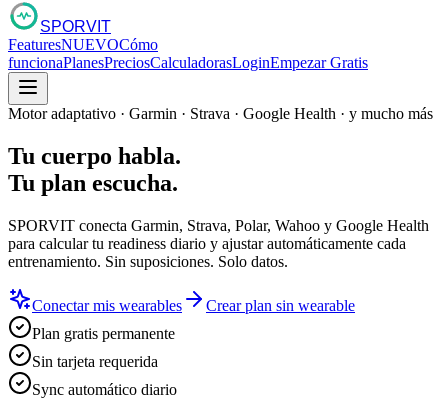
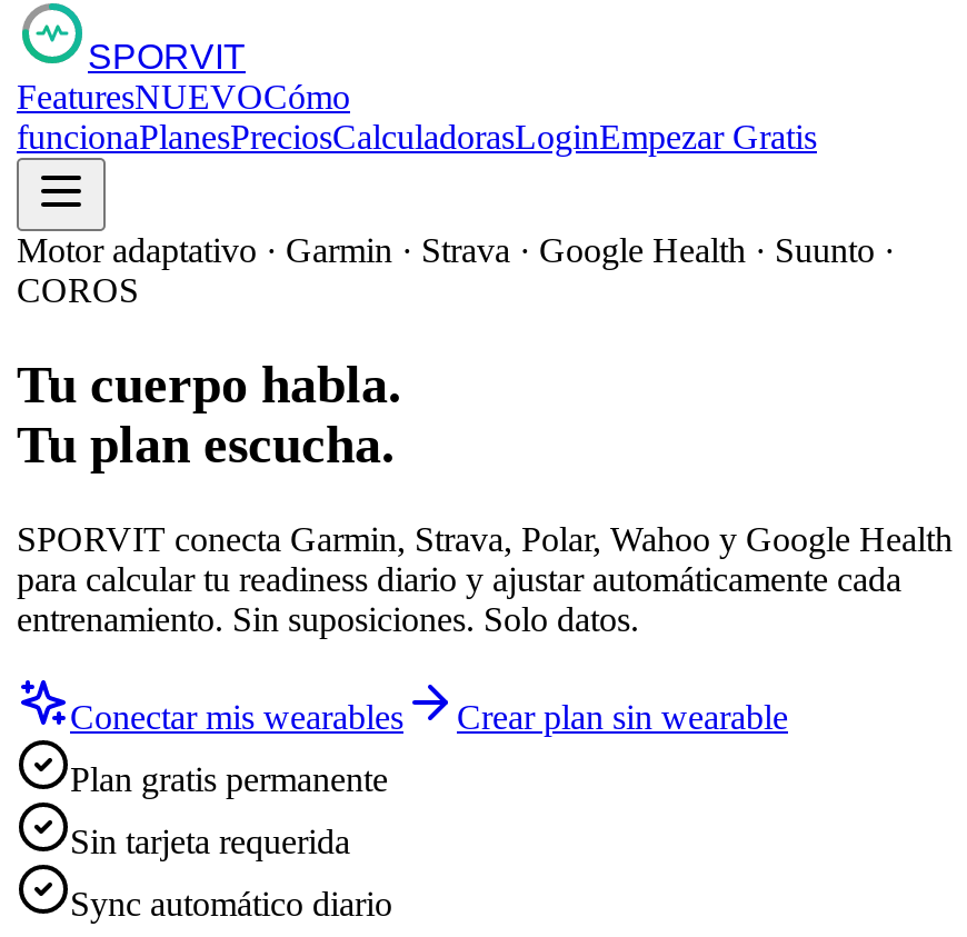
[8,105,433,122] Motor adaptativo · Garmin · Strava · Google Health · y mucho más -> [17,231,895,309] Motor adaptativo · Garmin · Strava · Google Health · Suunto · | COROS

